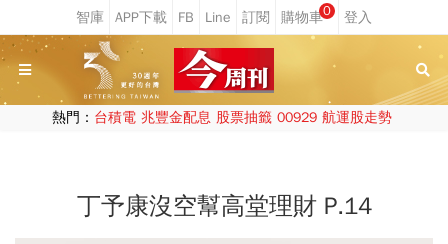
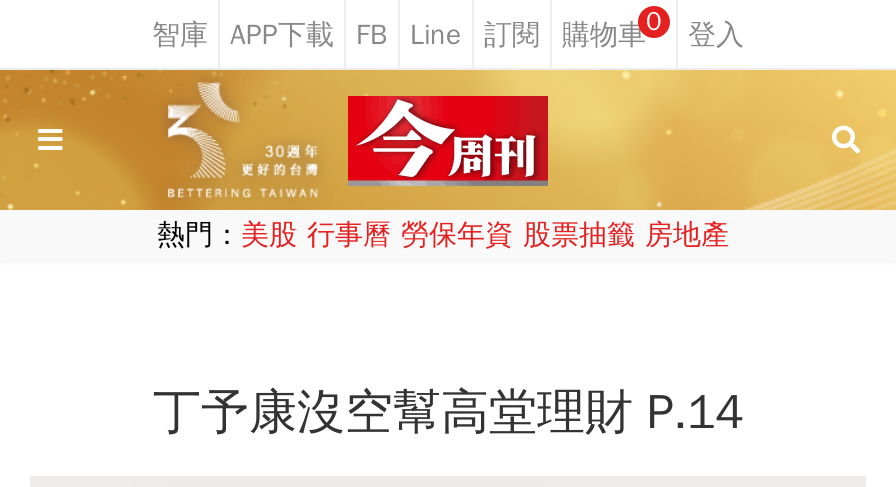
[51,109,391,126] 熱門：台積電 兆豐金配息 股票抽籤 00929 航運股走勢 -> [157,218,729,252] 熱門：美股 行事曆 勞保年資 股票抽籤 房地產

